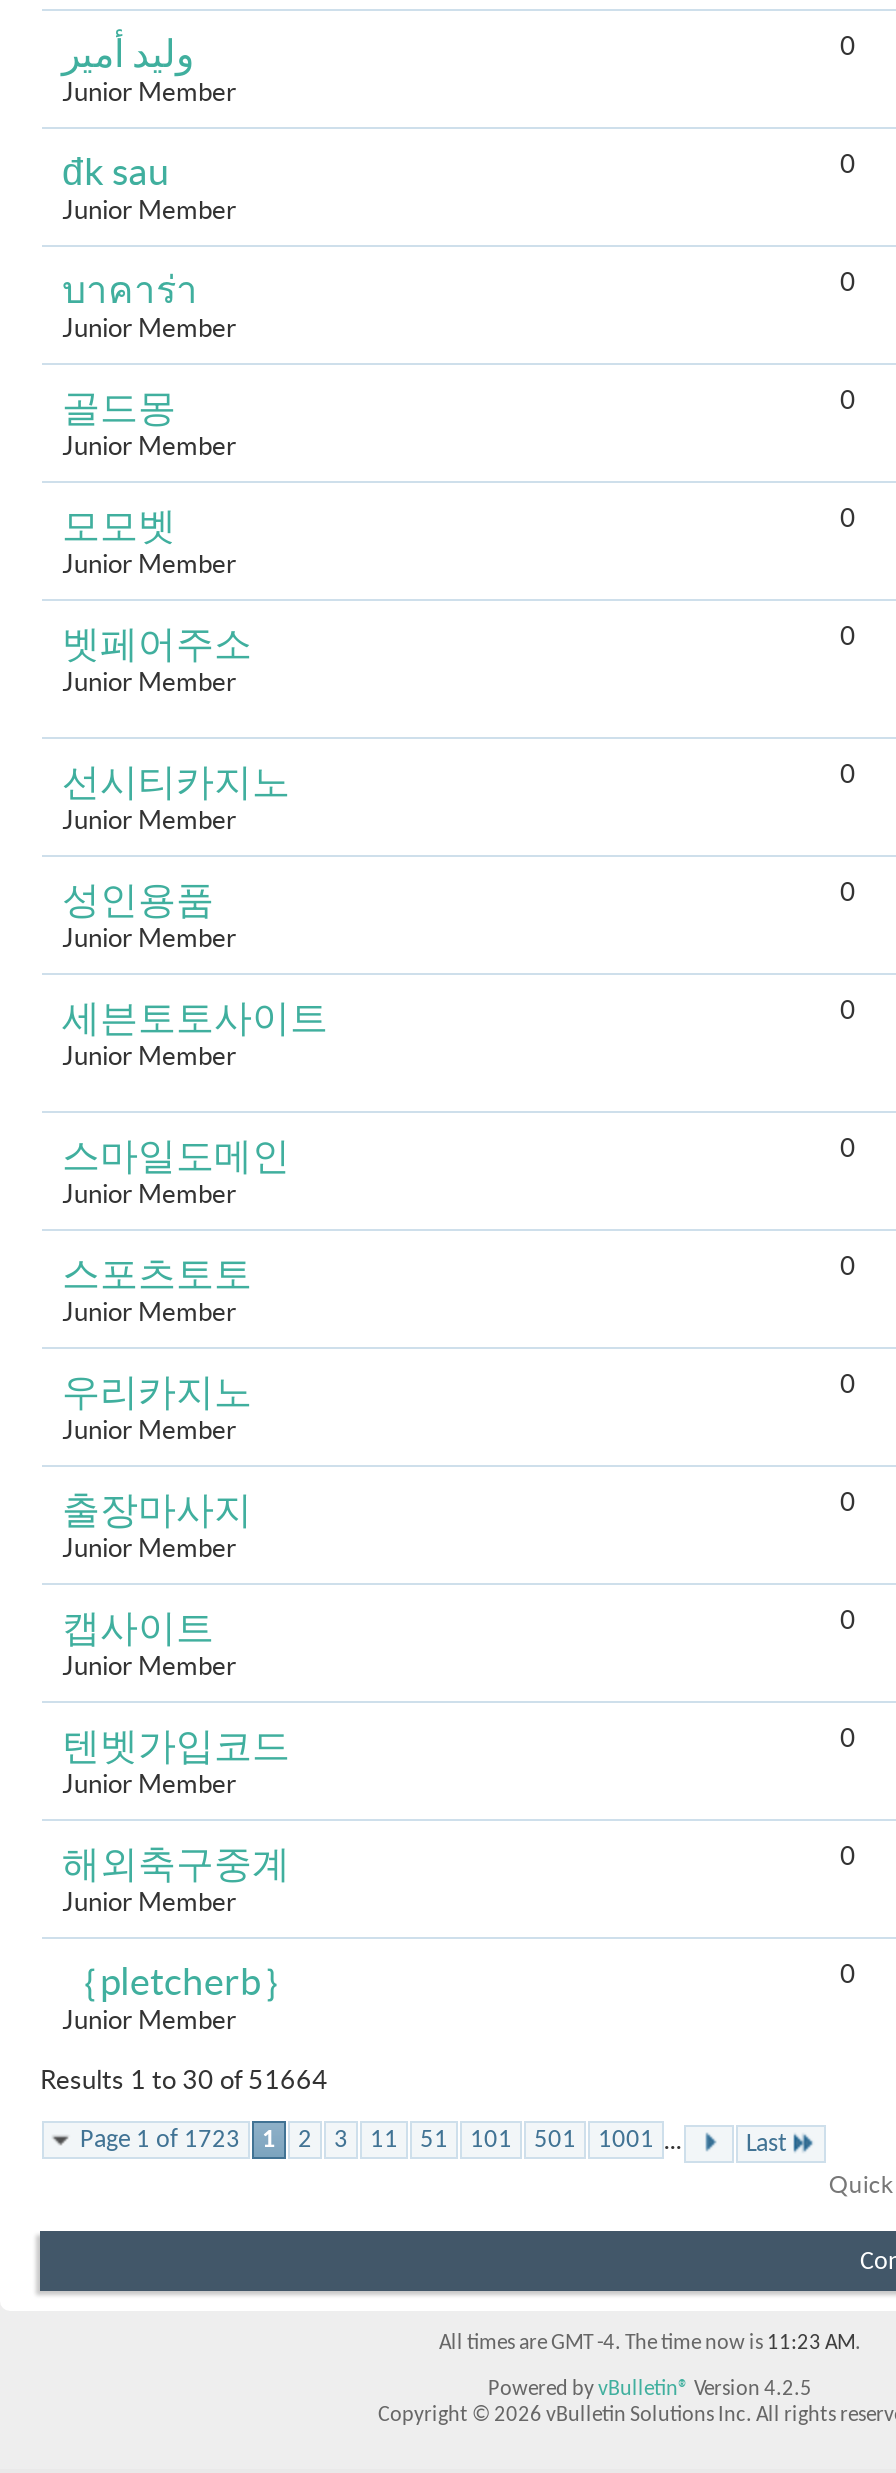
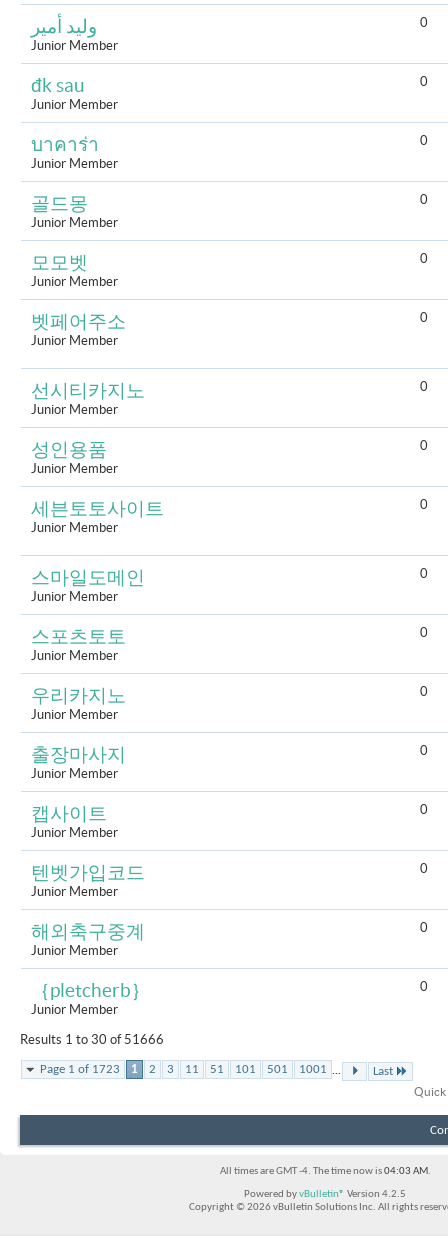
[40,2065,328,2095] Results 1 to 30 of 51664 -> [20,1032,164,1047] Results 1 to 30 of 51666
[439,2333,861,2355] All times are GMT -4. The time now is 11:23 AM. -> [219,1166,430,1177] All times are GMT -4. The time now is 04:03 AM.

